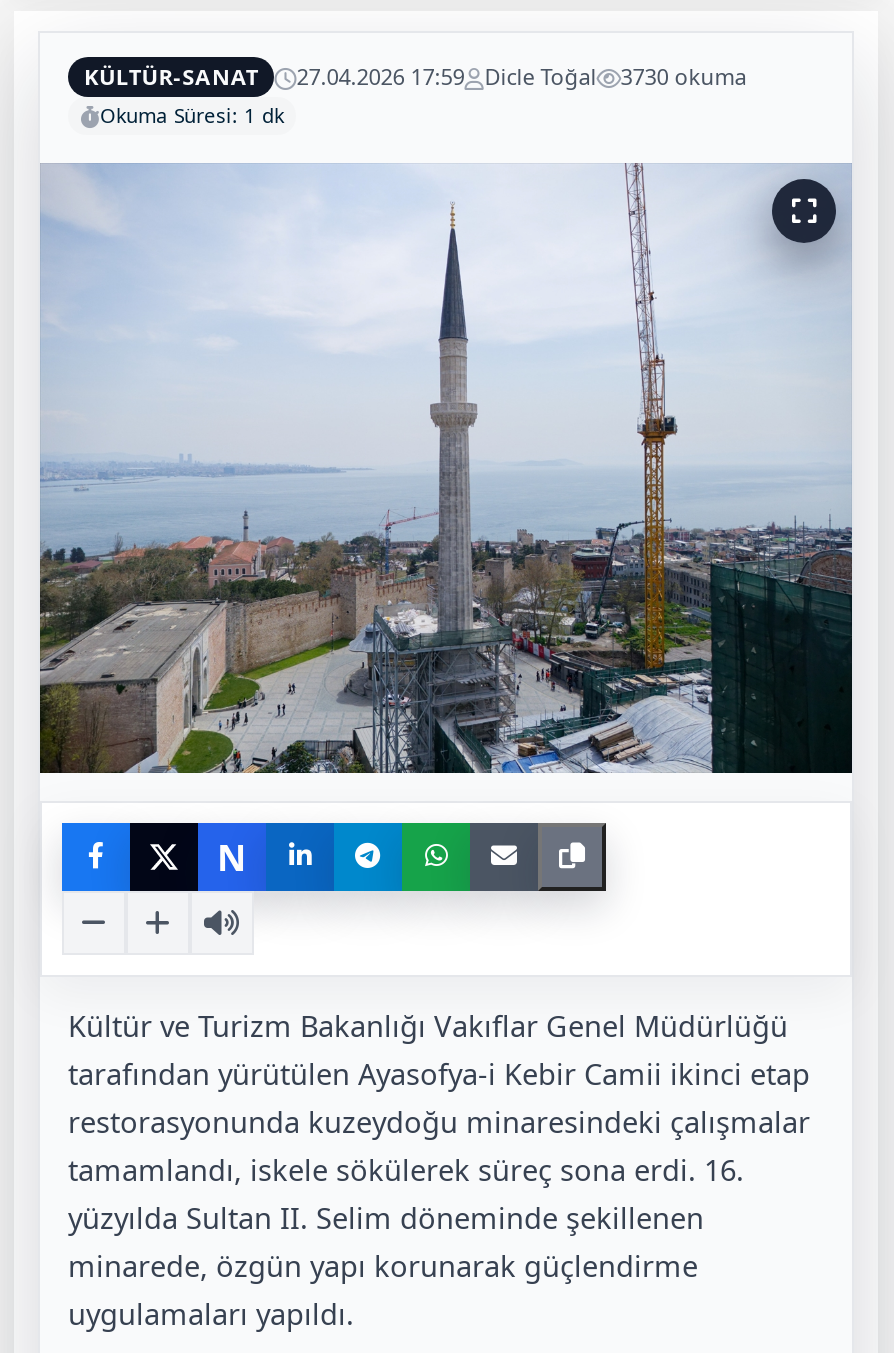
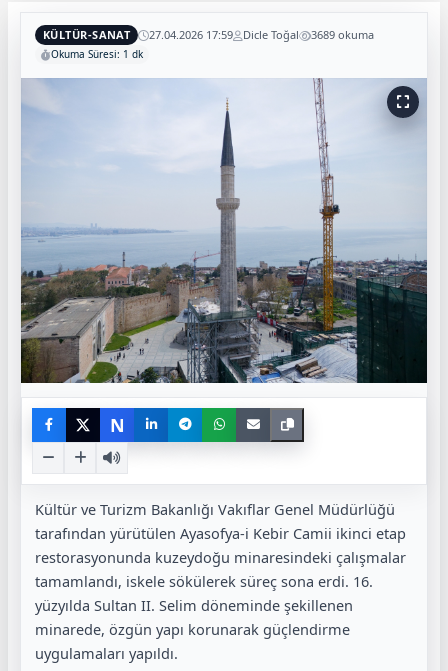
[84,61,747,91] KÜLTÜR-SANAT 27.04.2026 17:59 Dicle Toğal 3730 okuma -> [43,27,374,42] KÜLTÜR-SANAT 27.04.2026 17:59 Dicle Toğal 3689 okuma

